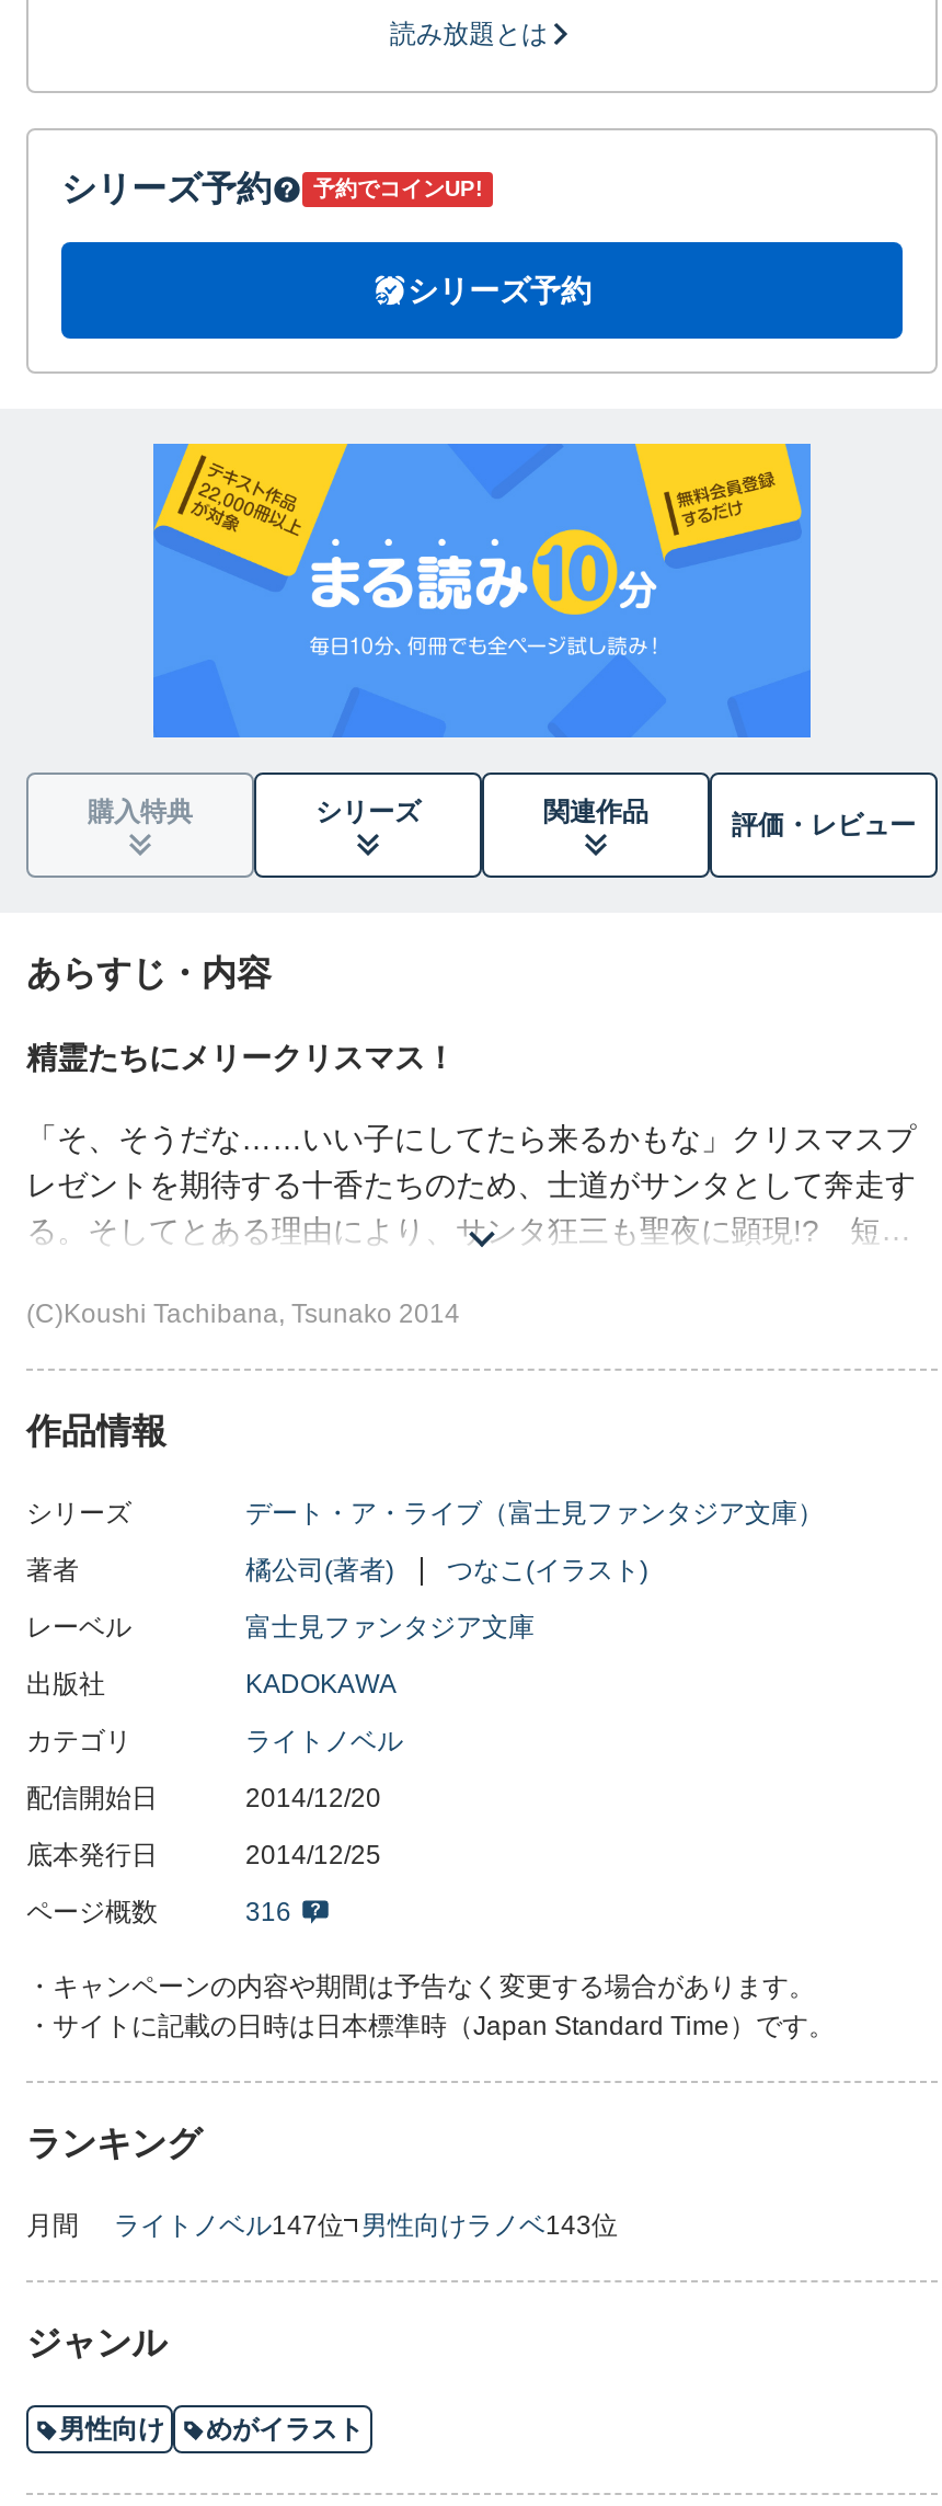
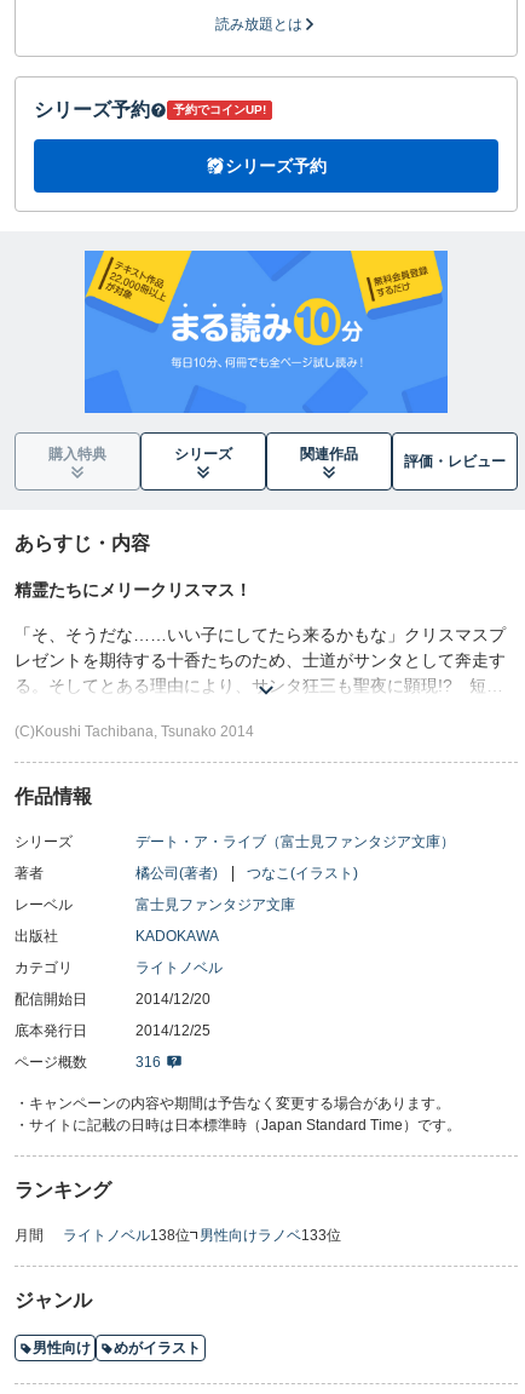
[114,2209,618,2240] ライトノベル147位 男性向けラノベ143位 -> [63,1226,341,1243] ライトノベル138位 男性向けラノベ133位

